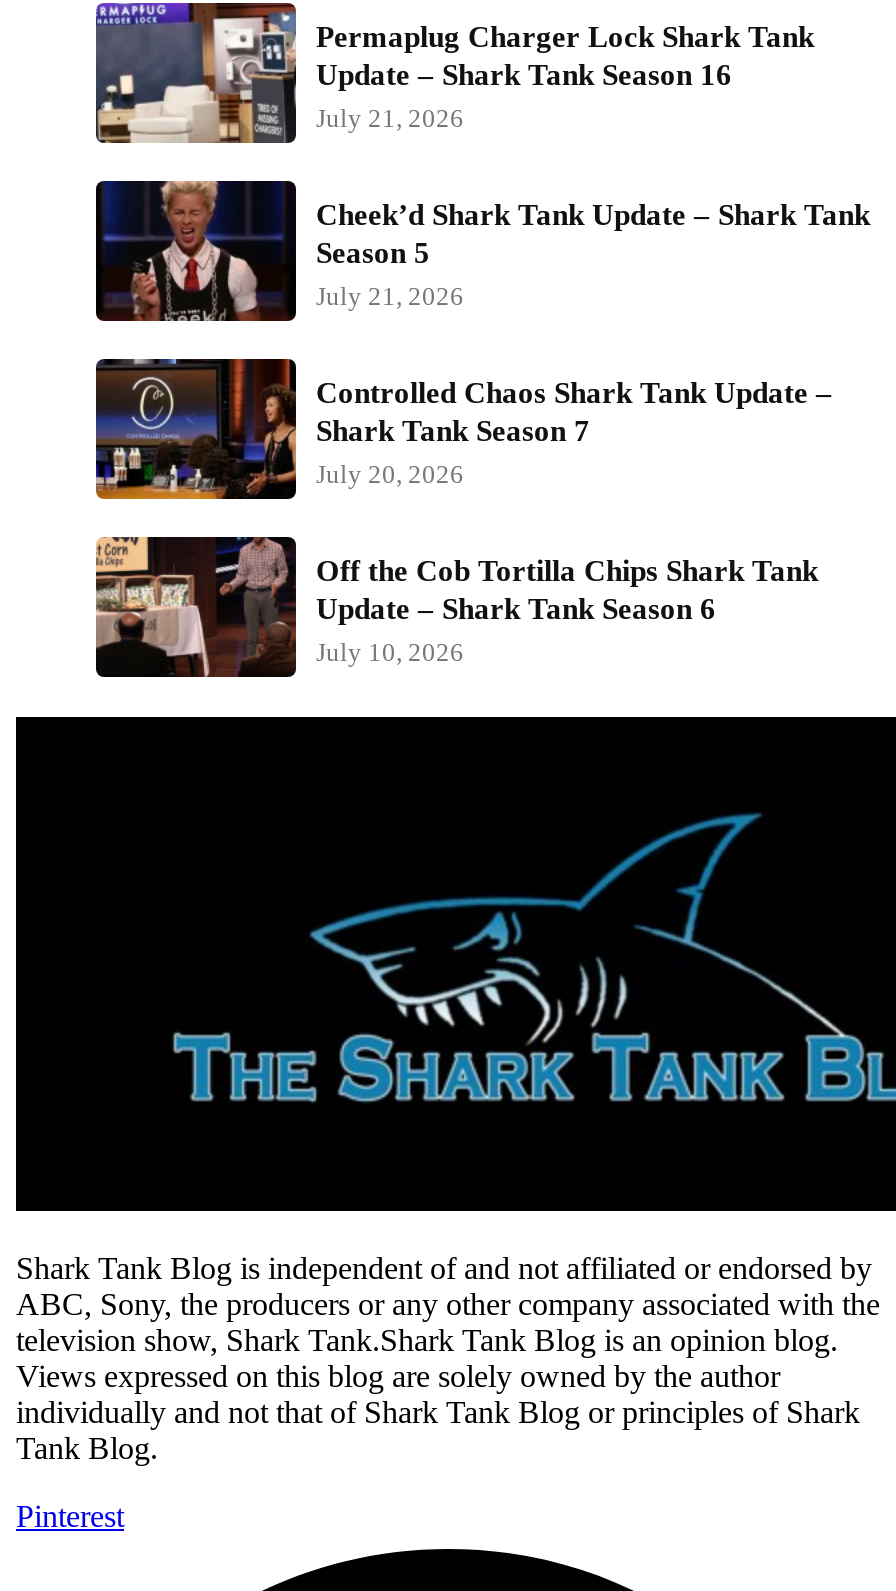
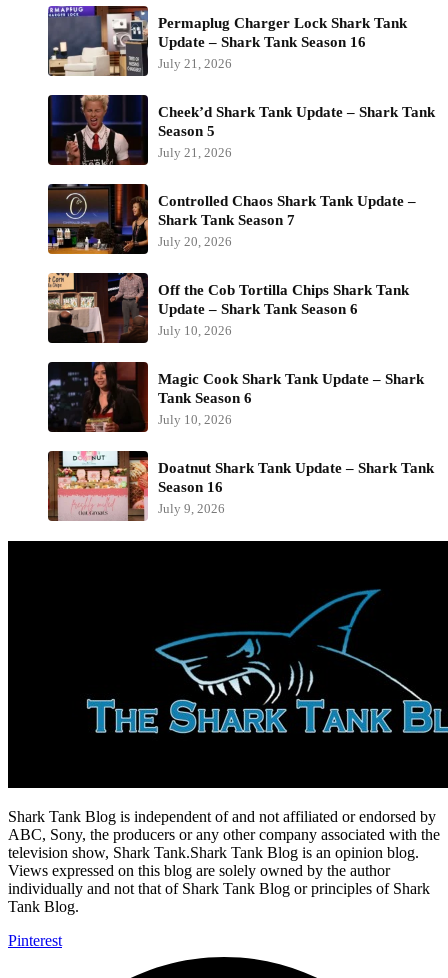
none -> [47,361,434,516] [image] | Magic Cook Shark Tank Update – Shark | Tank Season 6 | July 10, 2026 | Doatnut Shark Tank Update – Shark Tank | Season 16 | July 9, 2026
none -> [48,450,144,522] [image]

